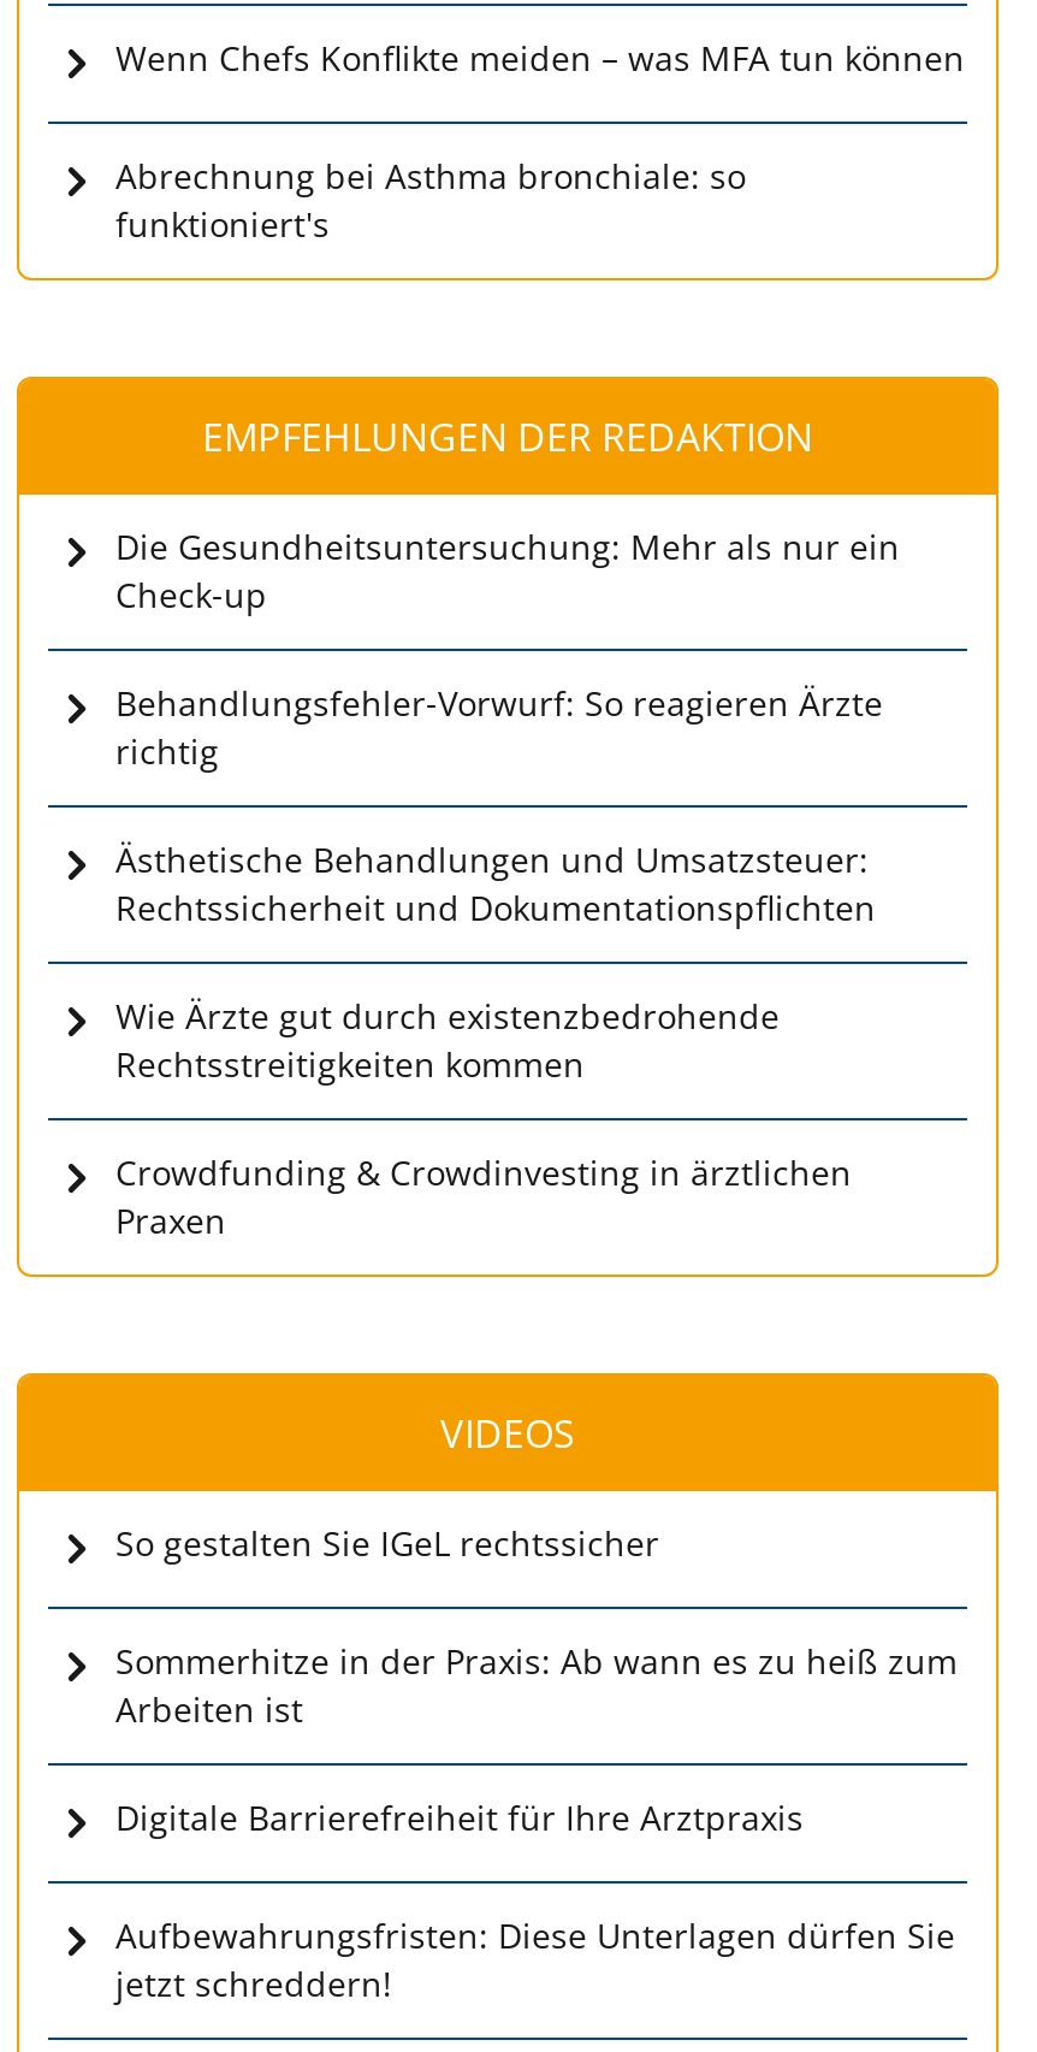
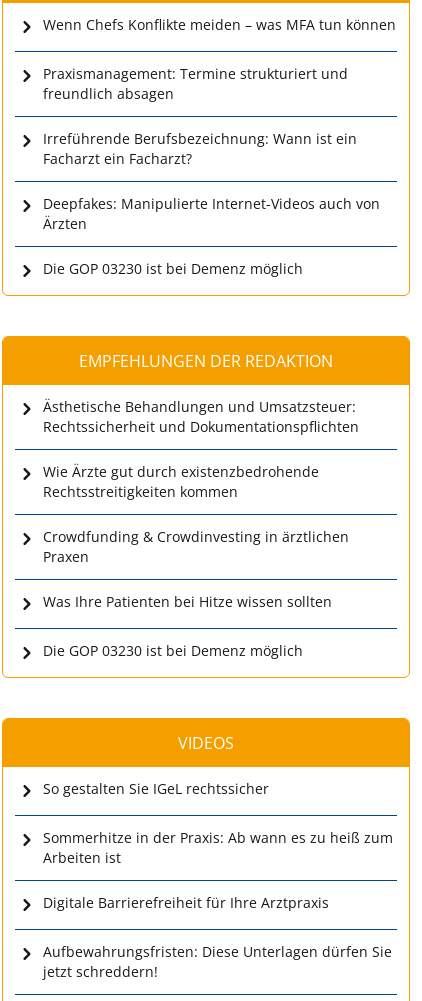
[115,152,746,246] Abrechnung bei Asthma bronchiale: so | funktioniert's -> [43,63,380,277] Praxismanagement: Termine strukturiert und | freundlich absagen | Irreführende Berufsbezeichnung: Wann ist ein | Facharzt ein Facharzt? | Deepfakes: Manipulierte Internet-Videos auch von | Ärzten | Die GOP 03230 ist bei Demenz möglich
moved [202,409,813,462] -> [79,349,333,371]: EMPFEHLUNGEN DER REDAKTION
[115,522,900,773] Die Gesundheitsuntersuchung: Mehr als nur ein | Check-up | Behandlungsfehler-Vorwurf: So reagieren Ärzte | richtig -> none
none -> [43,591,332,659] Was Ihre Patienten bei Hitze wissen sollten | Die GOP 03230 ist bei Demenz möglich

